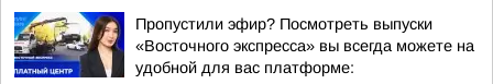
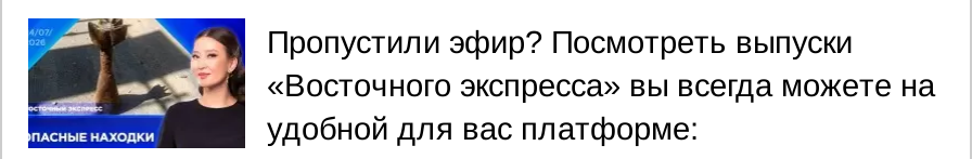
[14,12,125,77] [image] -> [28,16,247,148] [image]

